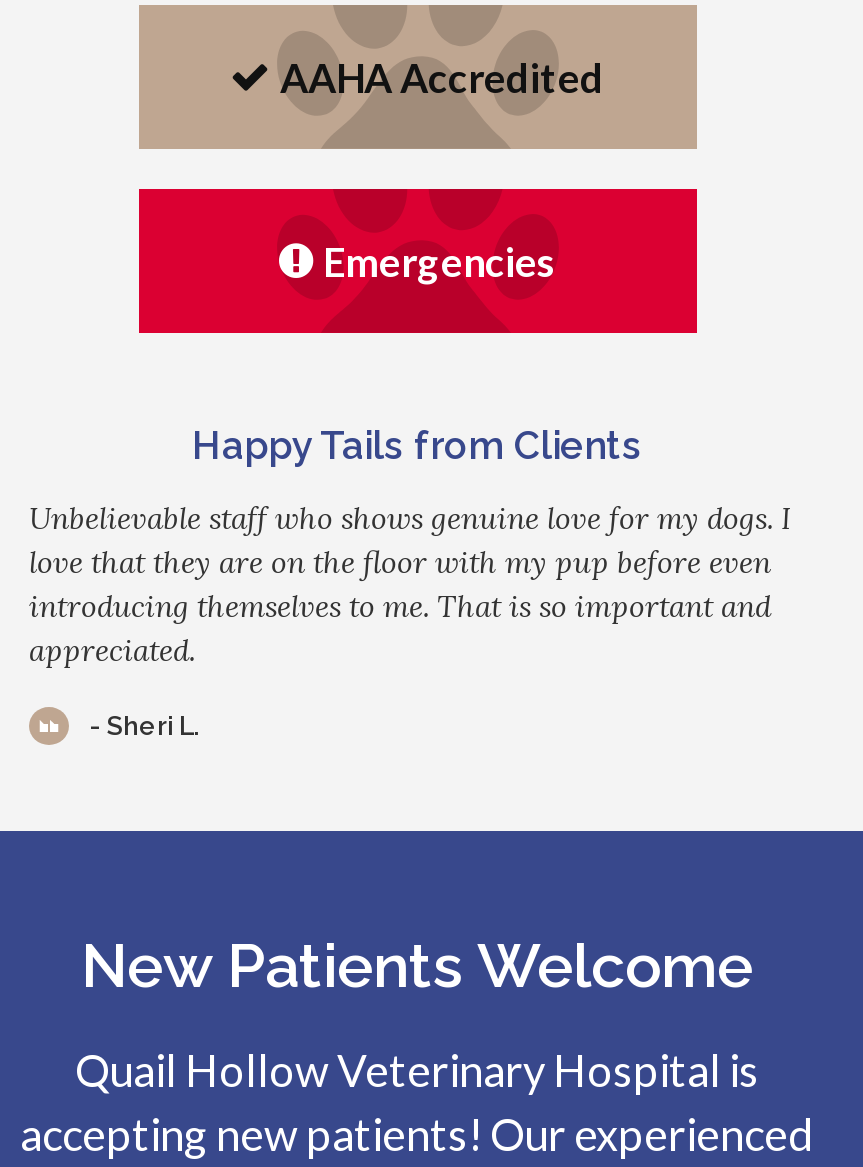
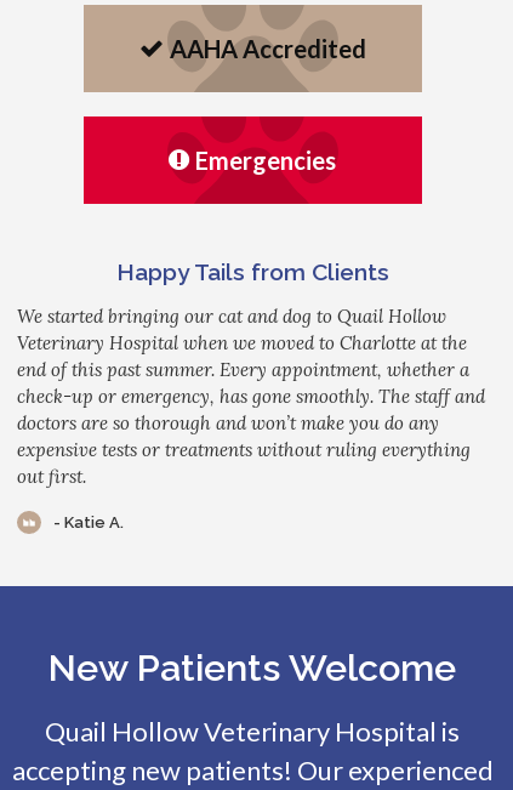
[29,498,791,668] Unbelievable staff who shows genuine love for my dogs. I | love that they are on the floor with my pup before even | introducing themselves to me. That is so important and | appreciated. -> [17,304,485,487] We started bringing our cat and dog to Quail Hollow | Veterinary Hospital when we moved to Charlotte at the | end of this past summer. Every appointment, whether a | check-up or emergency, has gone smoothly. The staff and | doctors are so thorough and won’t make you do any | expensive tests or treatments without ruling everything | out first.
[89,711,199,741] - Sheri L. -> [53,513,124,532] - Katie A.

